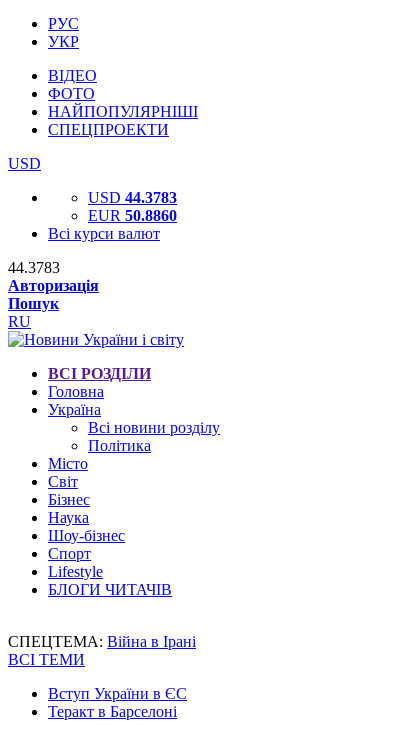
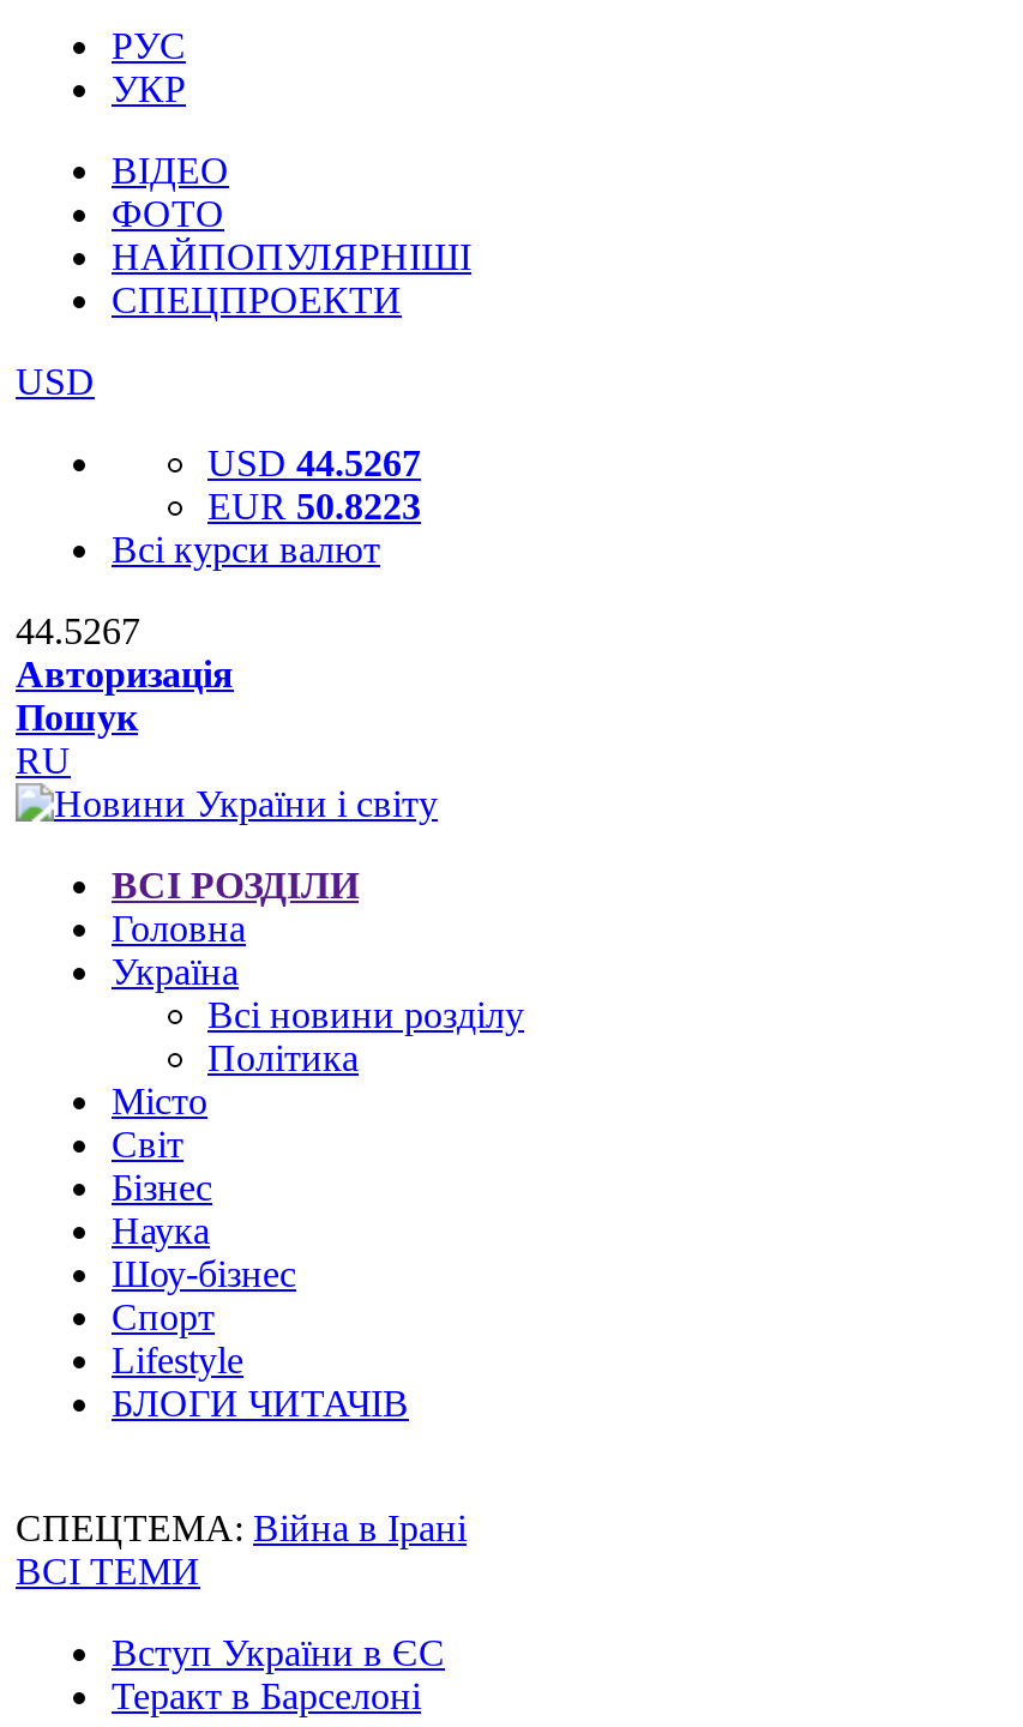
[88,189,177,206] USD 44.3783 -> [207,443,421,483] USD 44.5267
[88,207,177,224] EUR 50.8860 -> [207,486,421,526] EUR 50.8223
[8,259,60,276] 44.3783 -> [16,610,140,651] 44.5267

